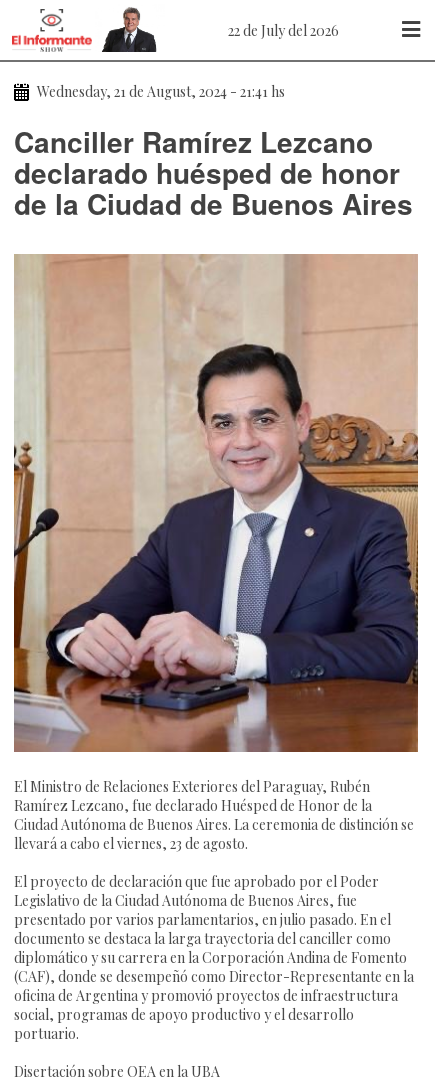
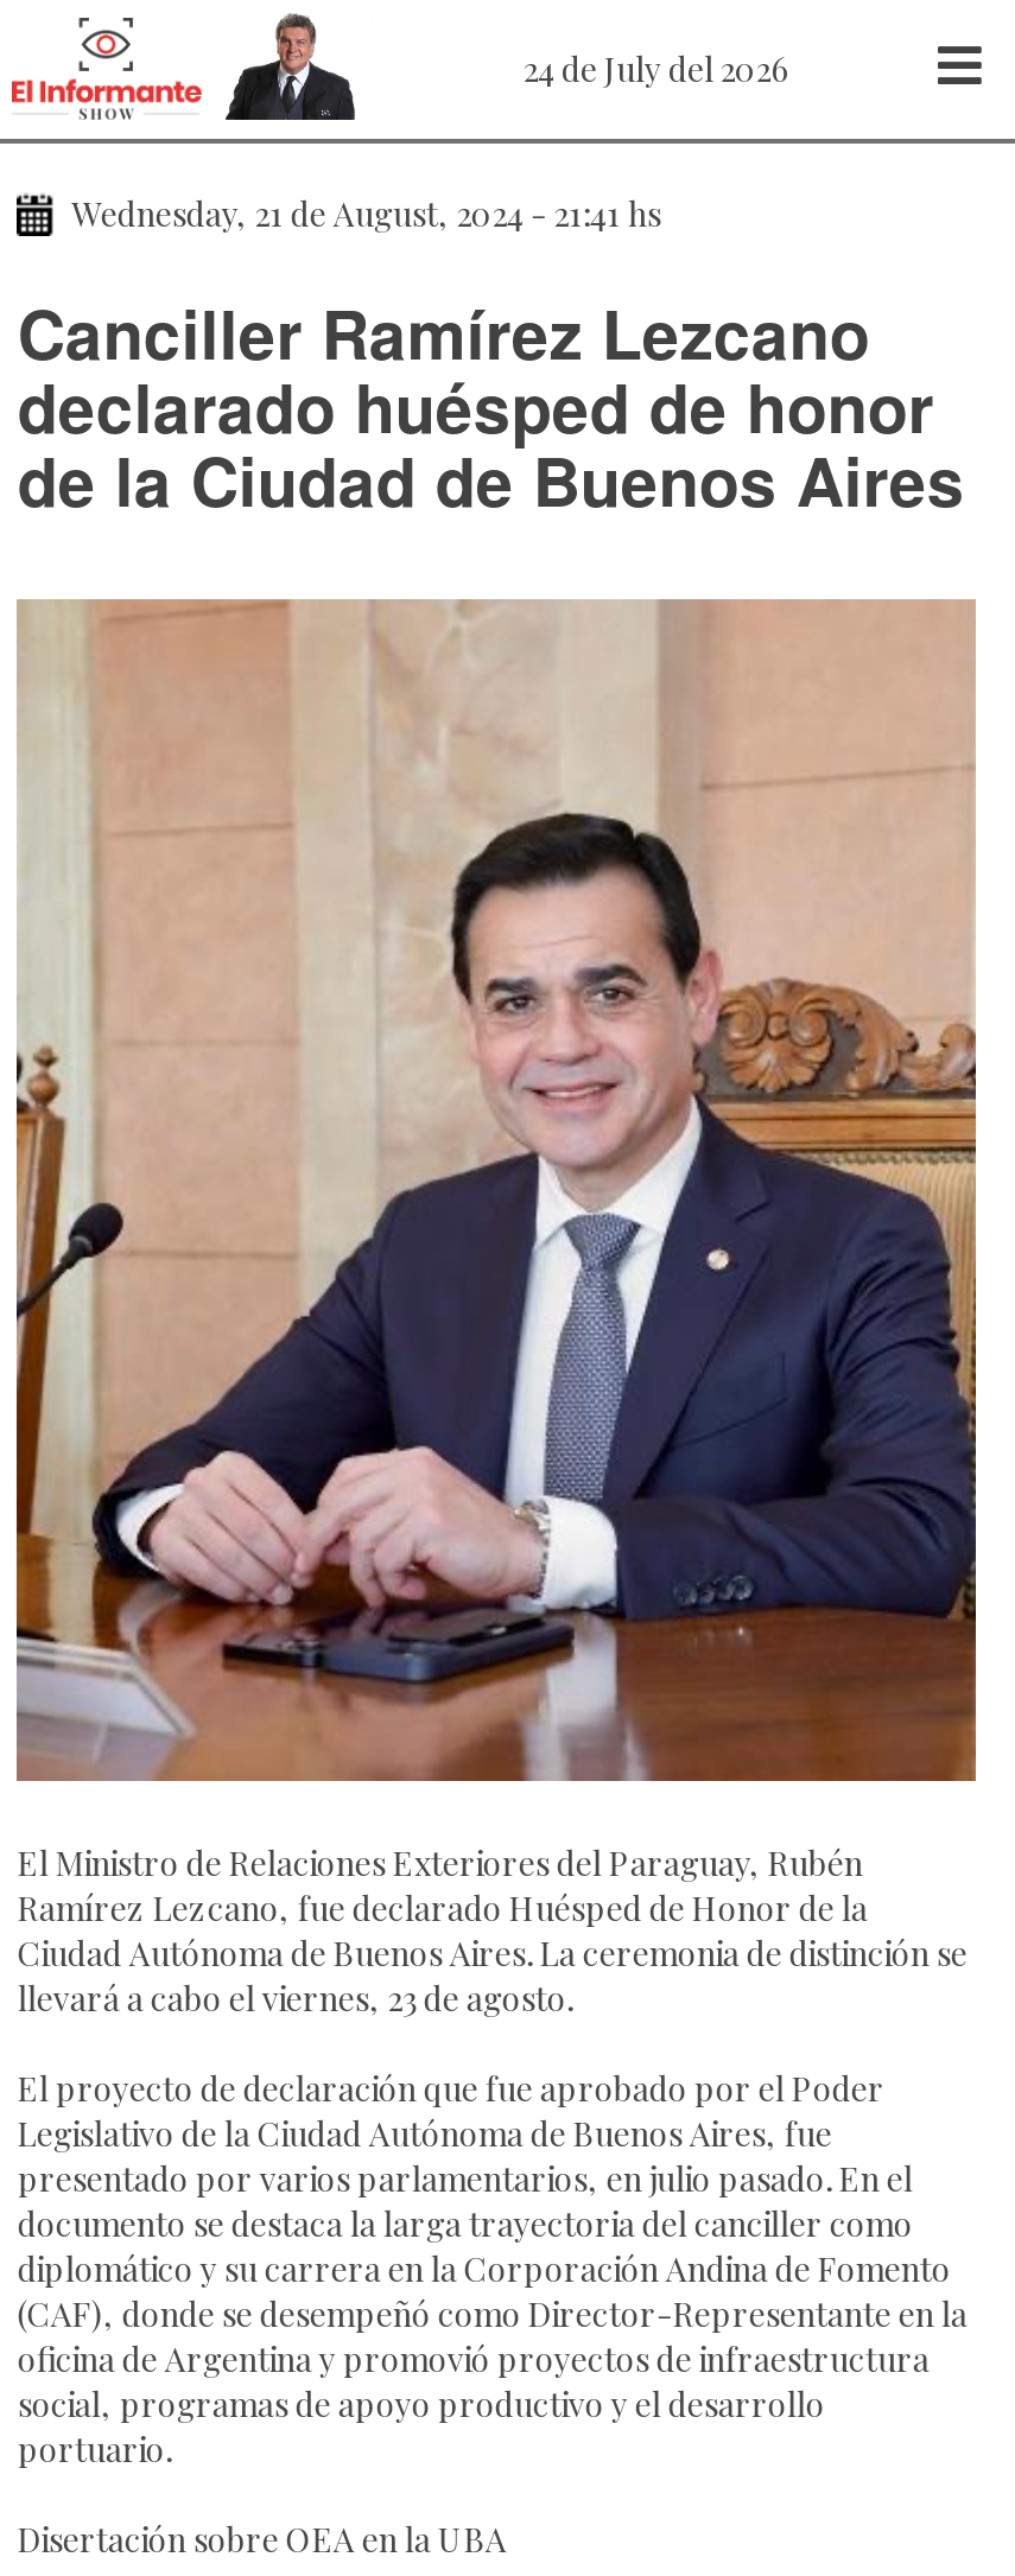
[228,20,339,39] 22 de July del 2026 -> [524,45,789,90] 24 de July del 2026

